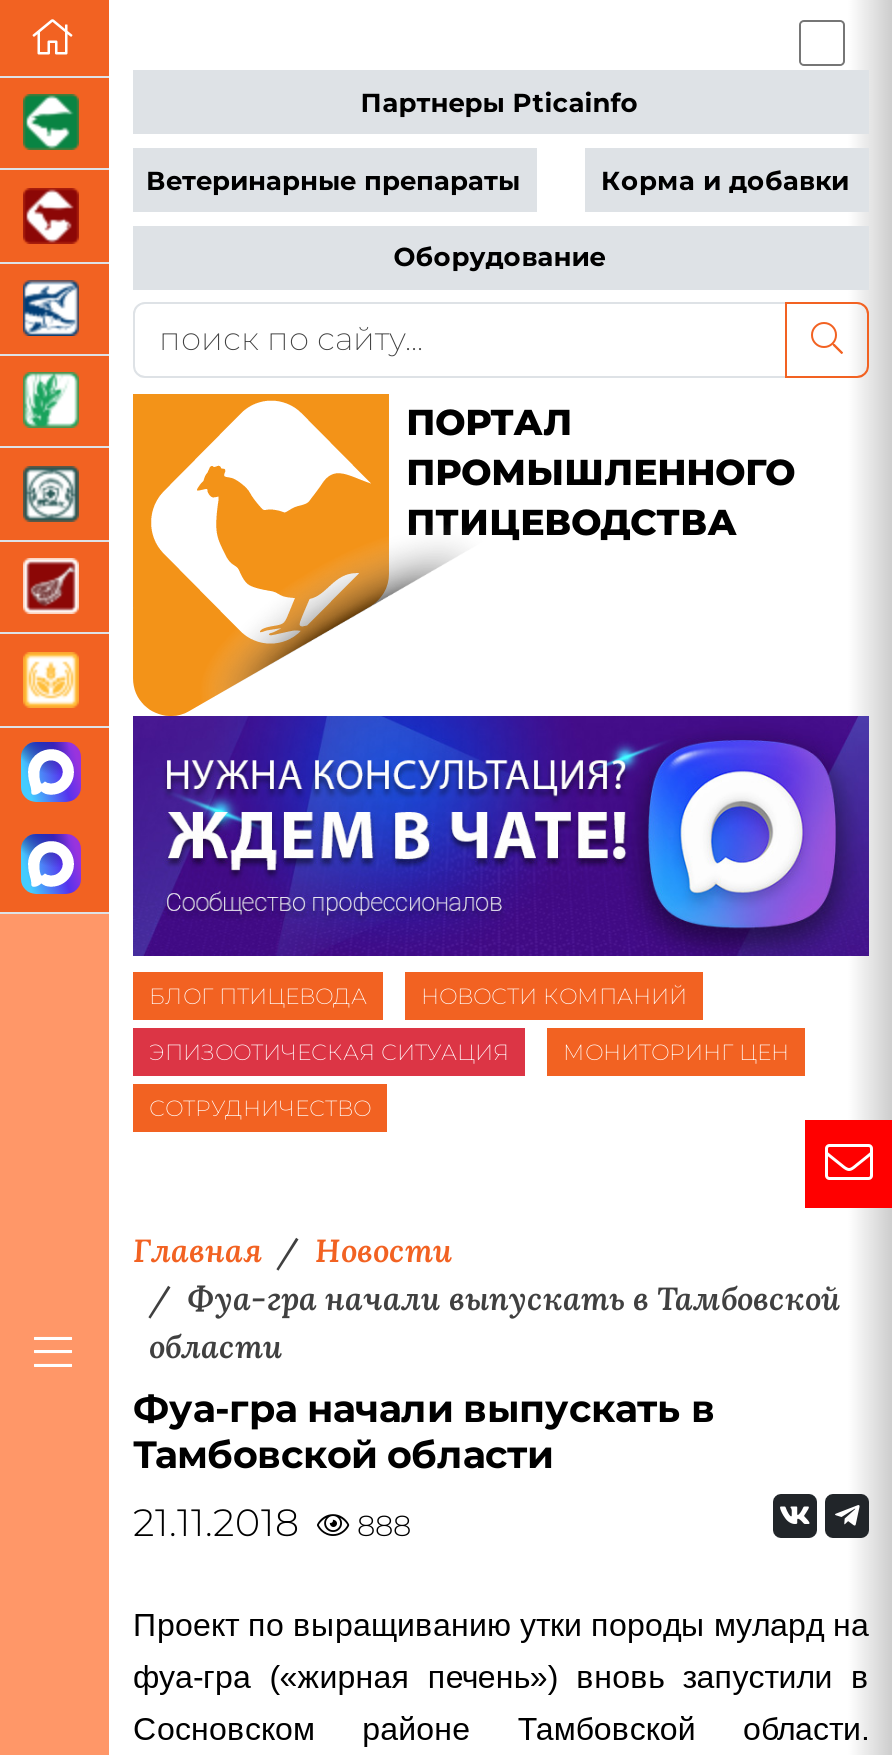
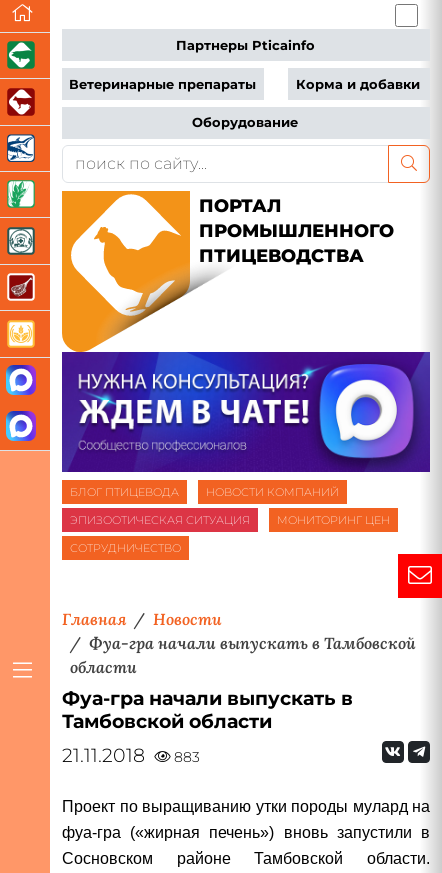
[133,1498,411,1546] 21.11.2018 888 -> [62,743,200,767] 21.11.2018 883

